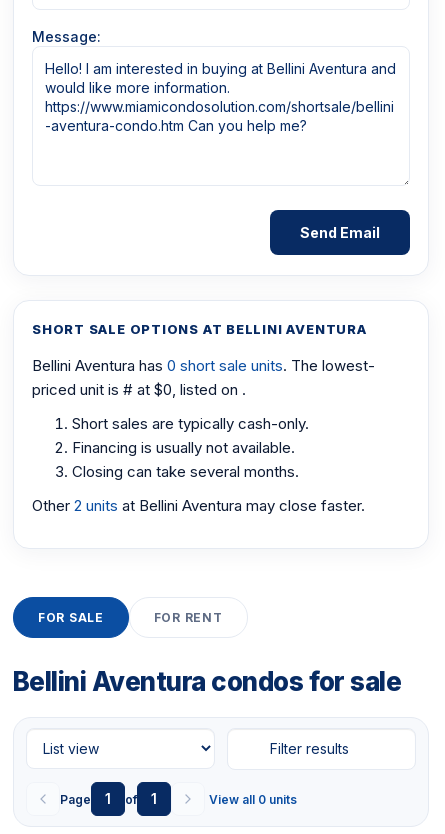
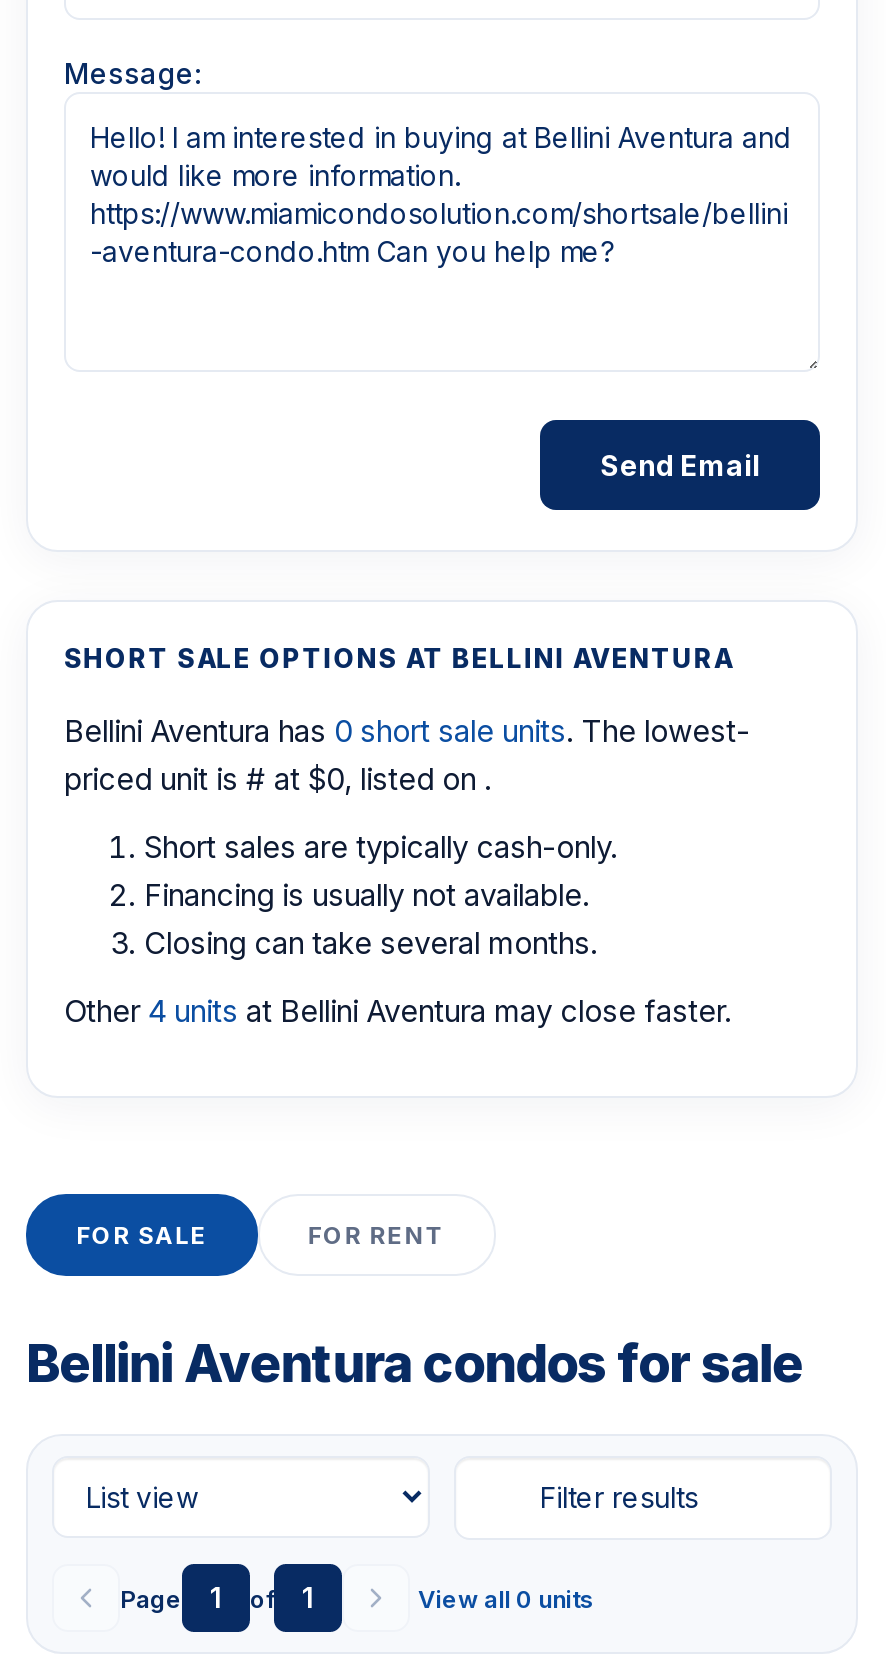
[32,496,365,515] Other 2 units at Bellini Aventura may close faster. -> [64,992,732,1030] Other 4 units at Bellini Aventura may close faster.

